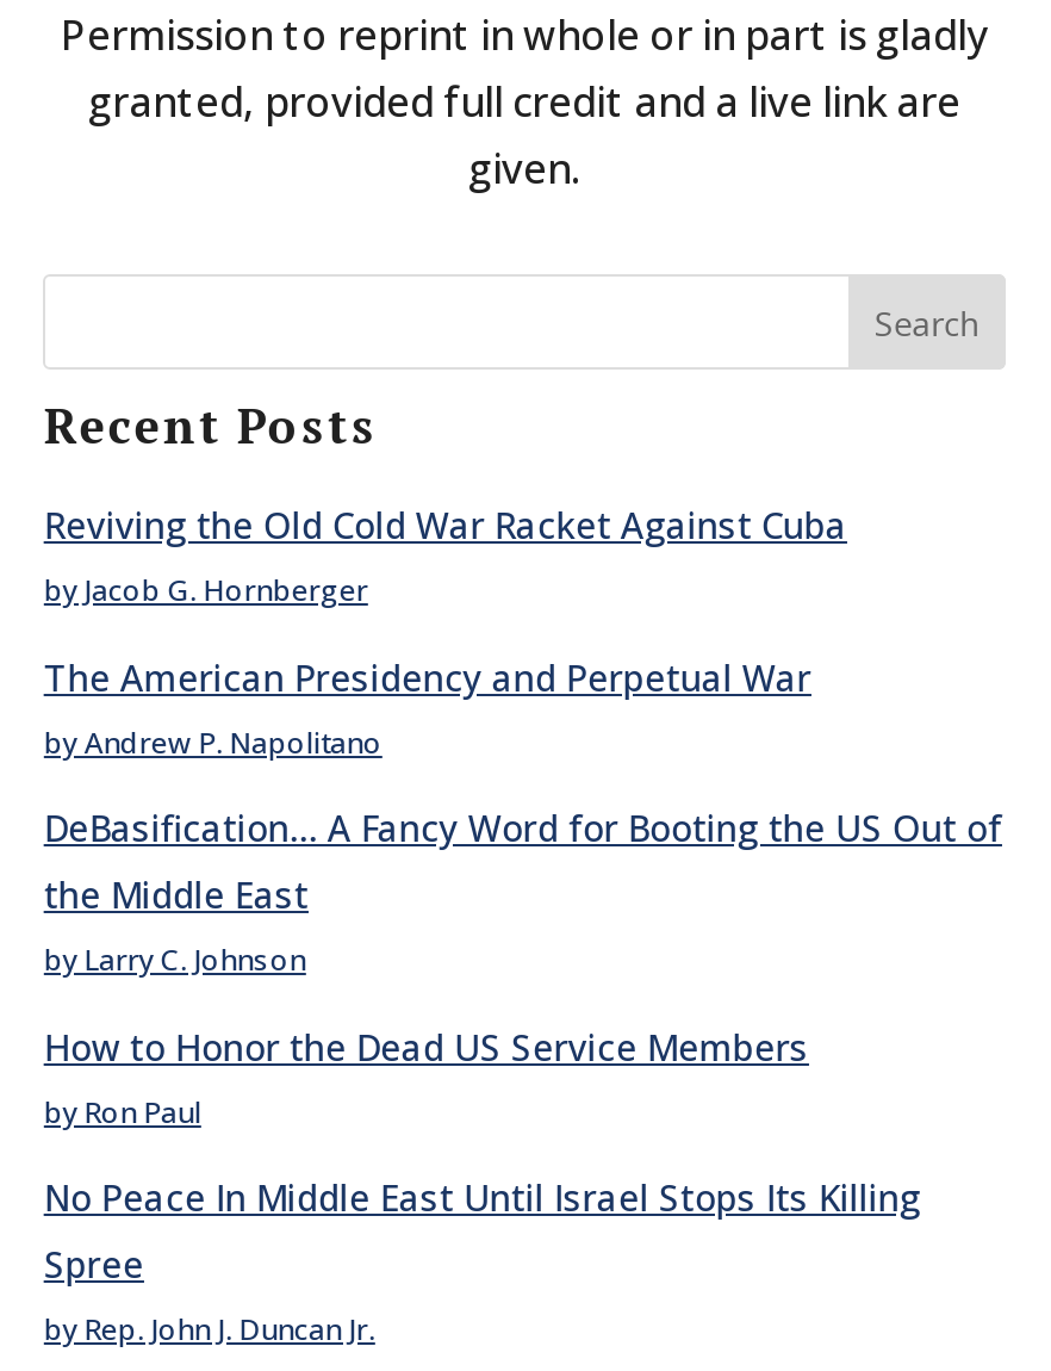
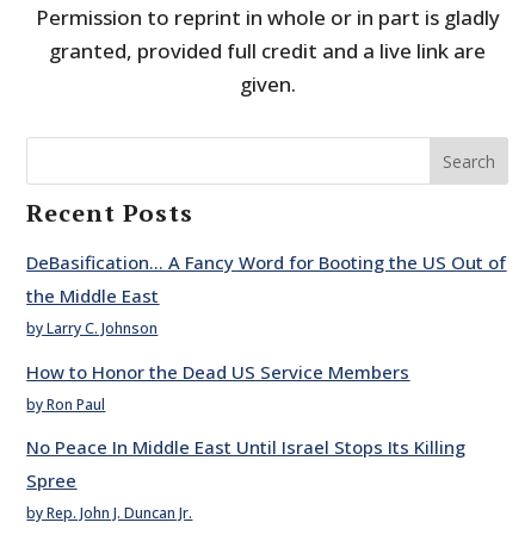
[44,502,847,763] Reviving the Old Cold War Racket Against Cuba | by Jacob G. Hornberger | The American Presidency and Perpetual War | by Andrew P. Napolitano -> none

